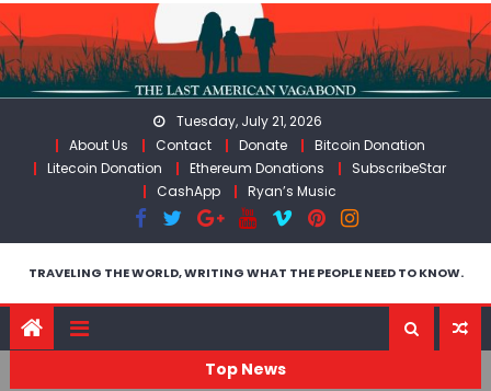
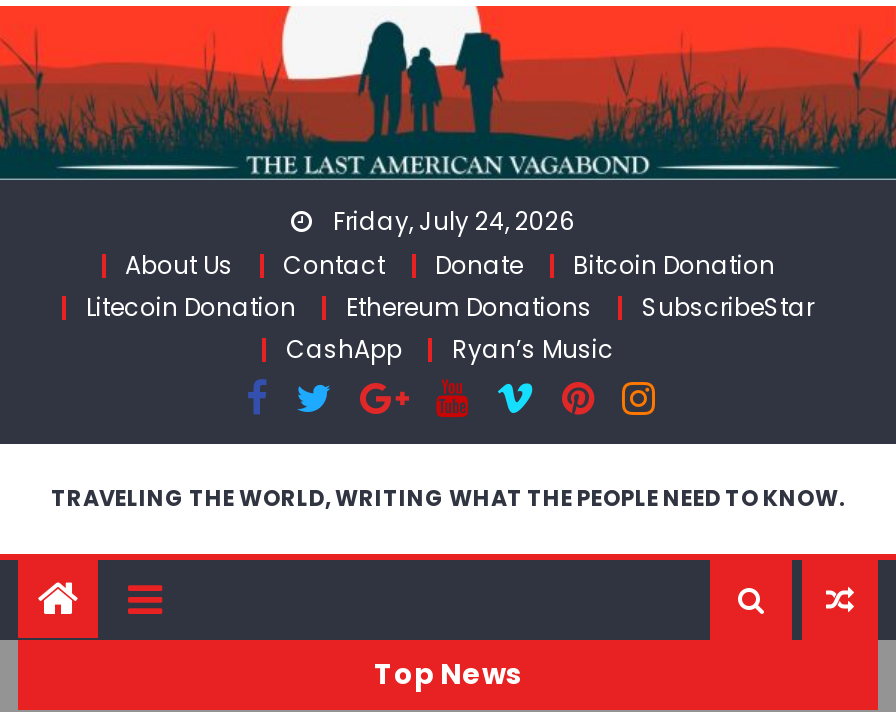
[173,112,322,131] Tuesday, July 21, 2026 -> [327,205,575,239] Friday, July 24, 2026

